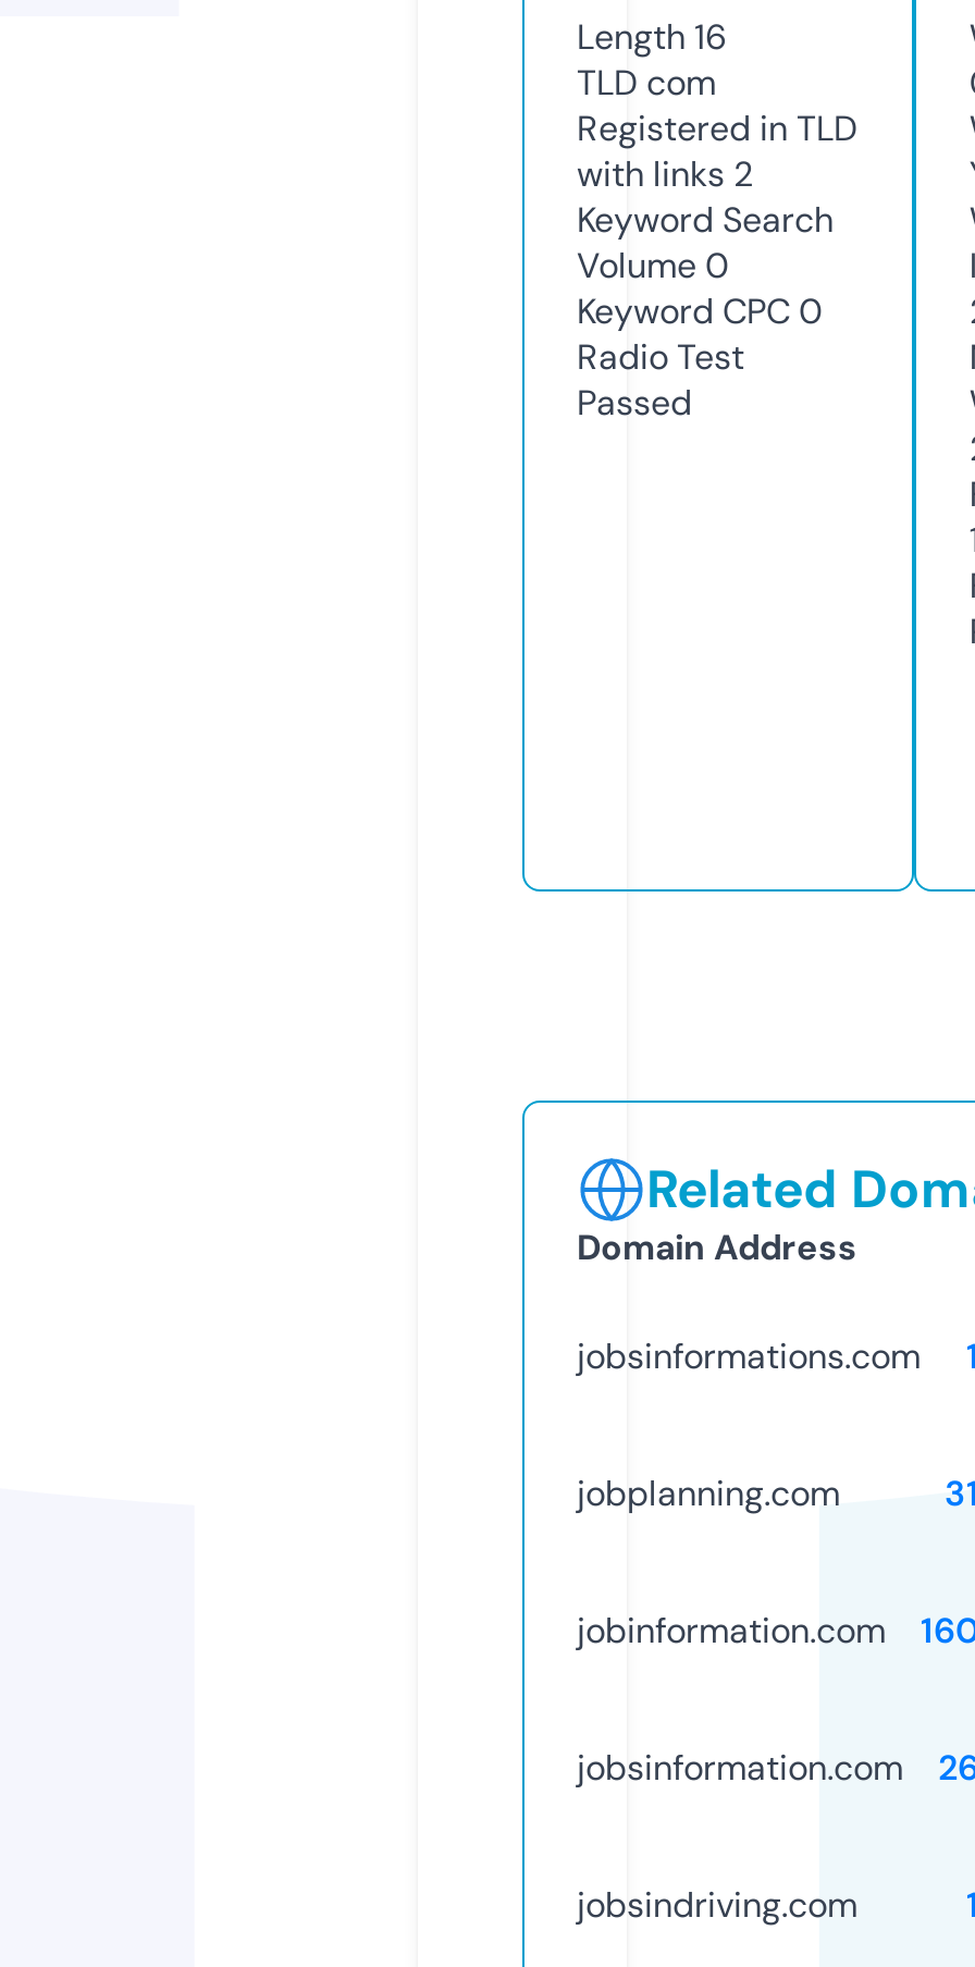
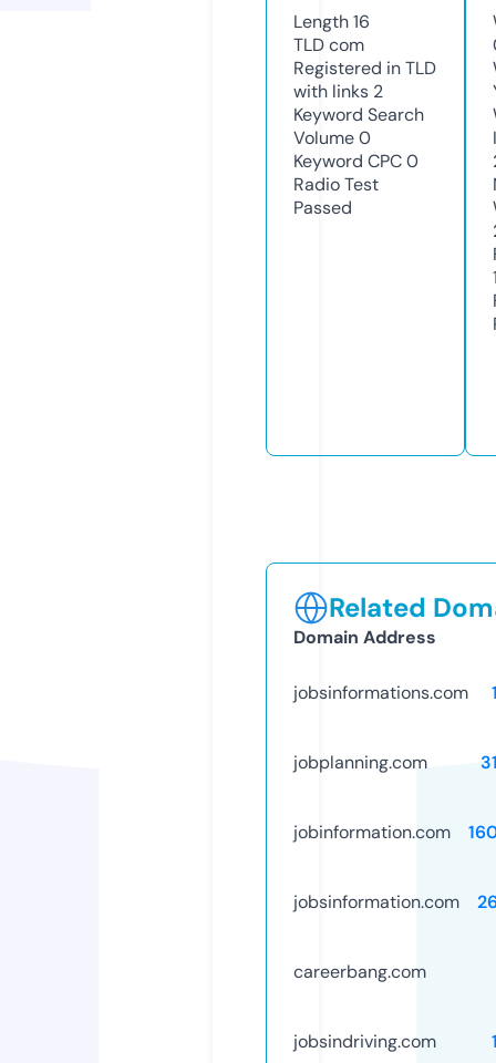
none -> [293,960,426,983] careerbang.com

